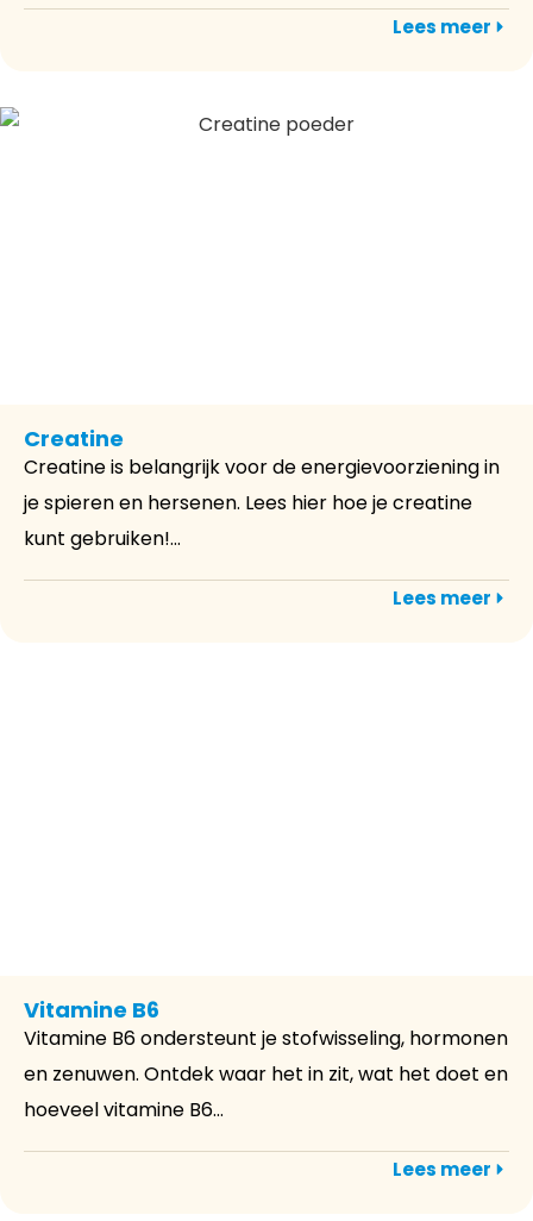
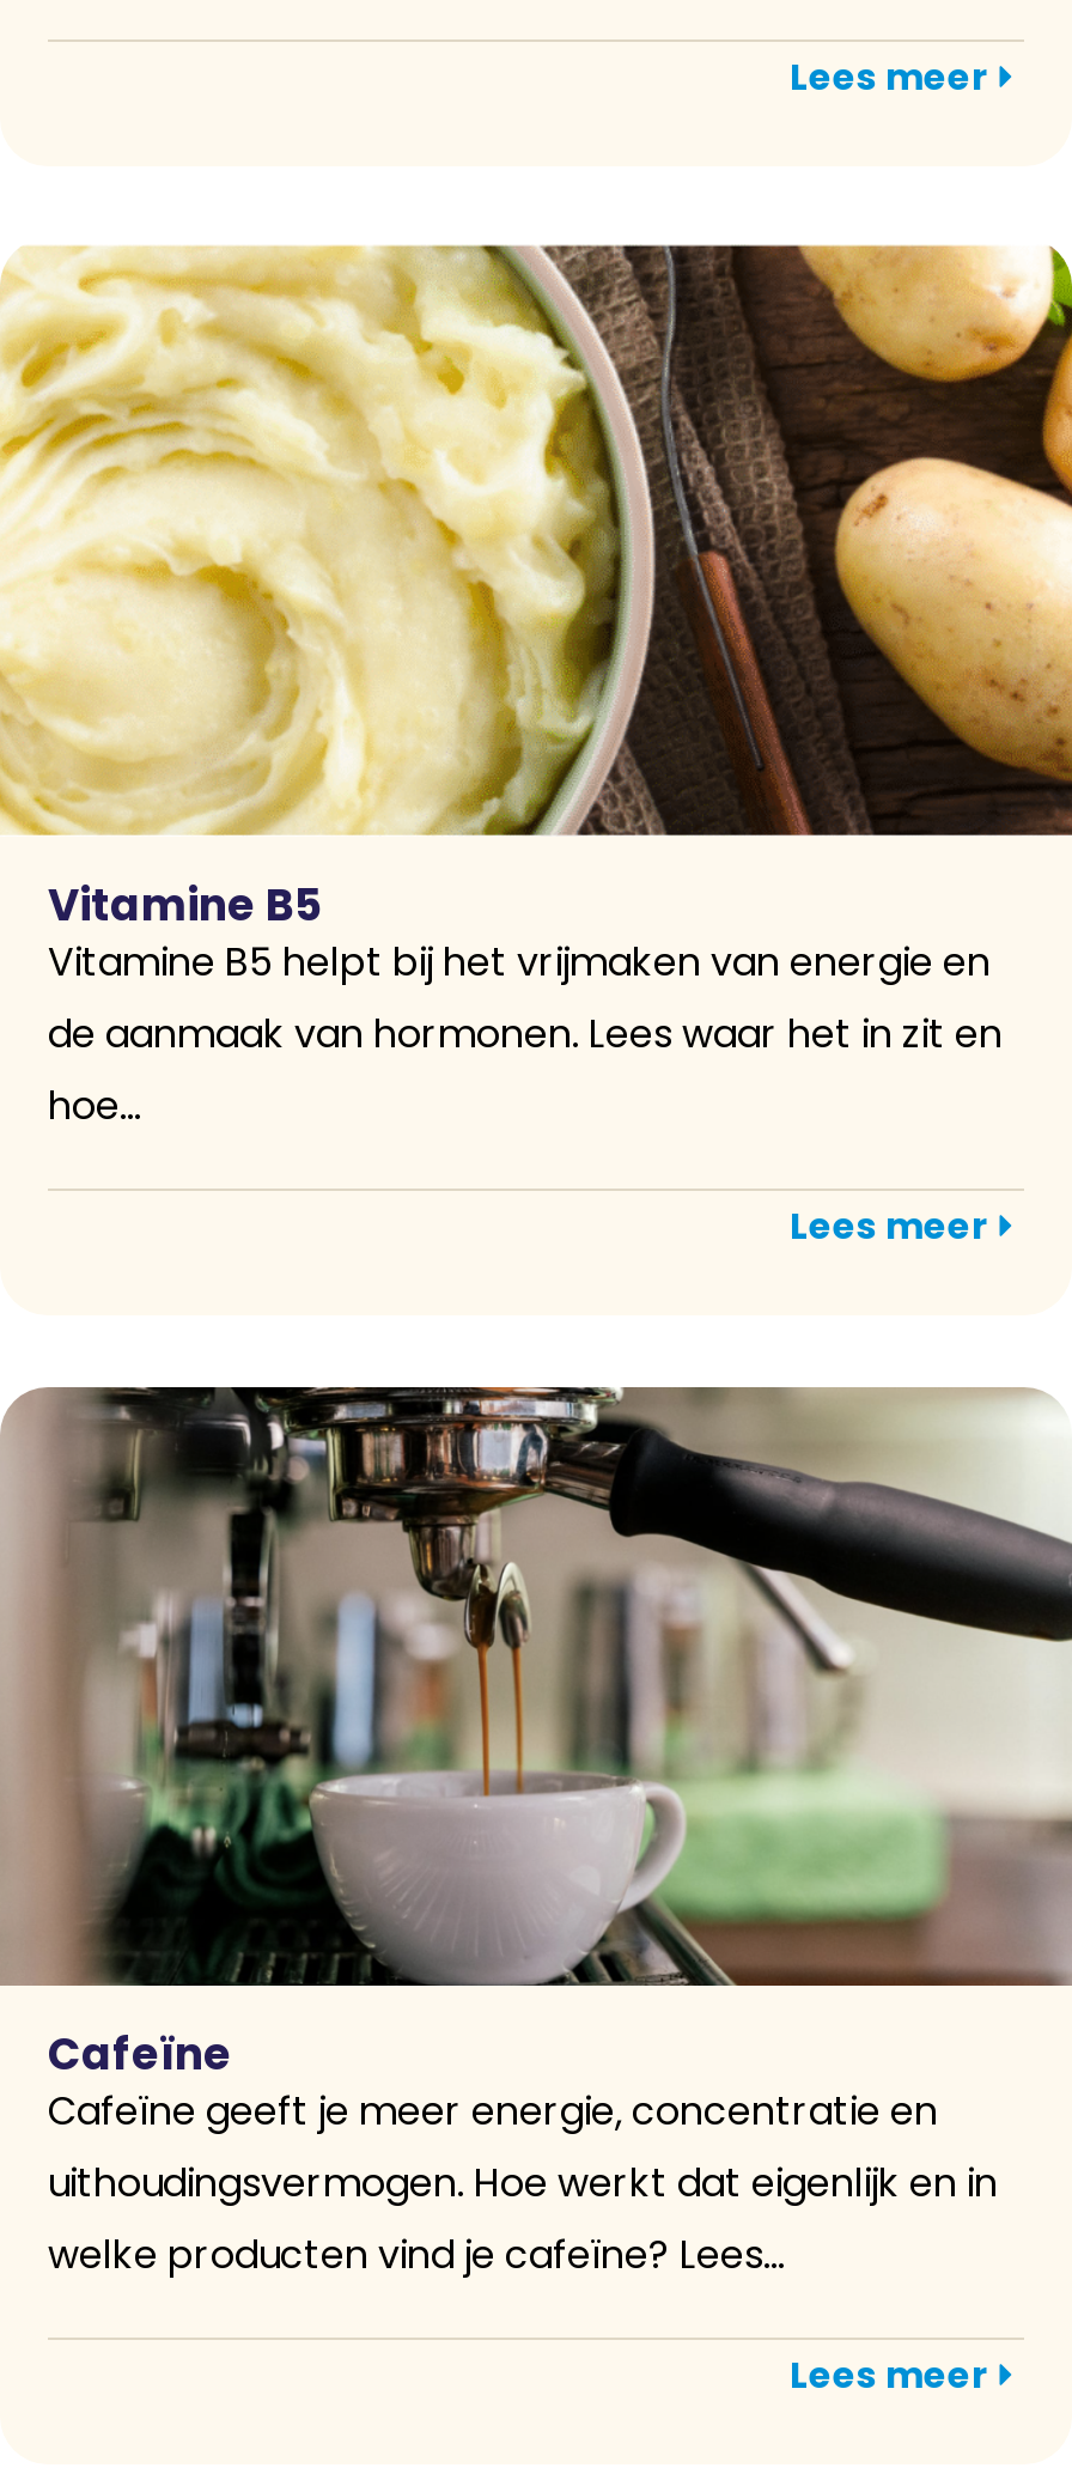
none -> [7,242,1065,838] [image]
[24,424,500,552] Creatine | Creatine is belangrijk voor de energievoorziening in | je spieren en hersenen. Lees hier hoe je creatine | kunt gebruiken!... -> [48,876,1003,1134] Vitamine B5 | Vitamine B5 helpt bij het vrijmaken van energie en | de aanmaak van hormonen. Lees waar het in zit en | hoe...
none -> [7,1384,1065,1989] [image]
[24,995,508,1123] Vitamine B6 | Vitamine B6 ondersteunt je stofwisseling, hormonen | en zenuwen. Ontdek waar het in zit, wat het doet en | hoeveel vitamine B6... -> [48,2025,998,2283] Cafeïne | Cafeïne geeft je meer energie, concentratie en | uithoudingsvermogen. Hoe werkt dat eigenlijk en in | welke producten vind je cafeïne? Lees...

